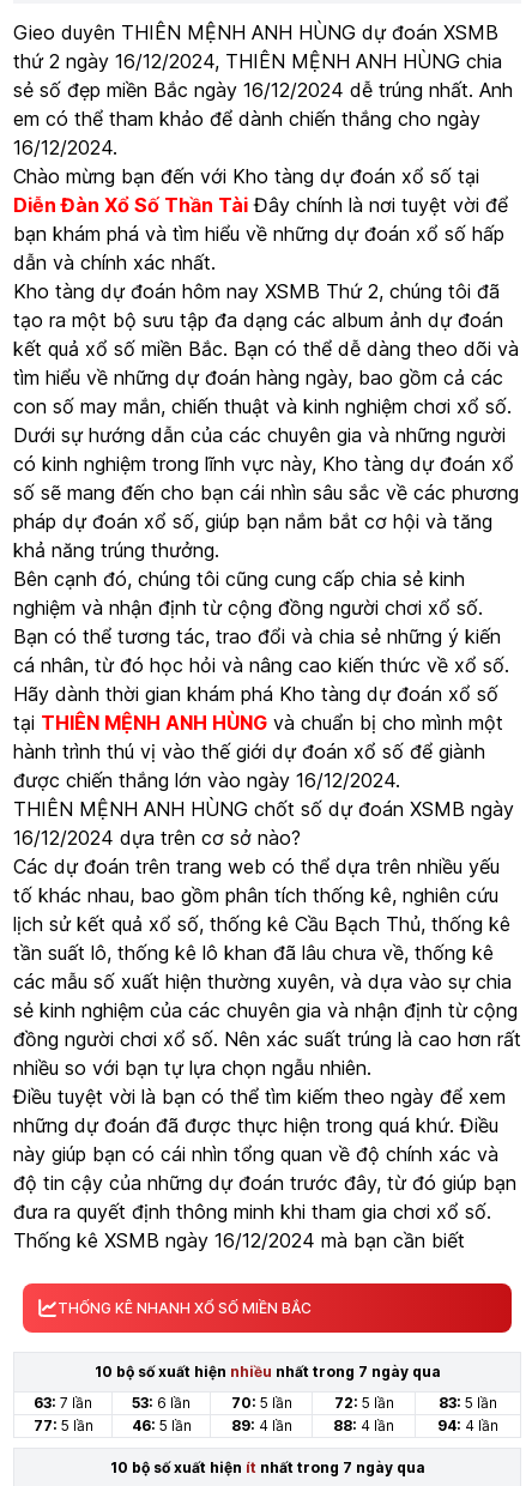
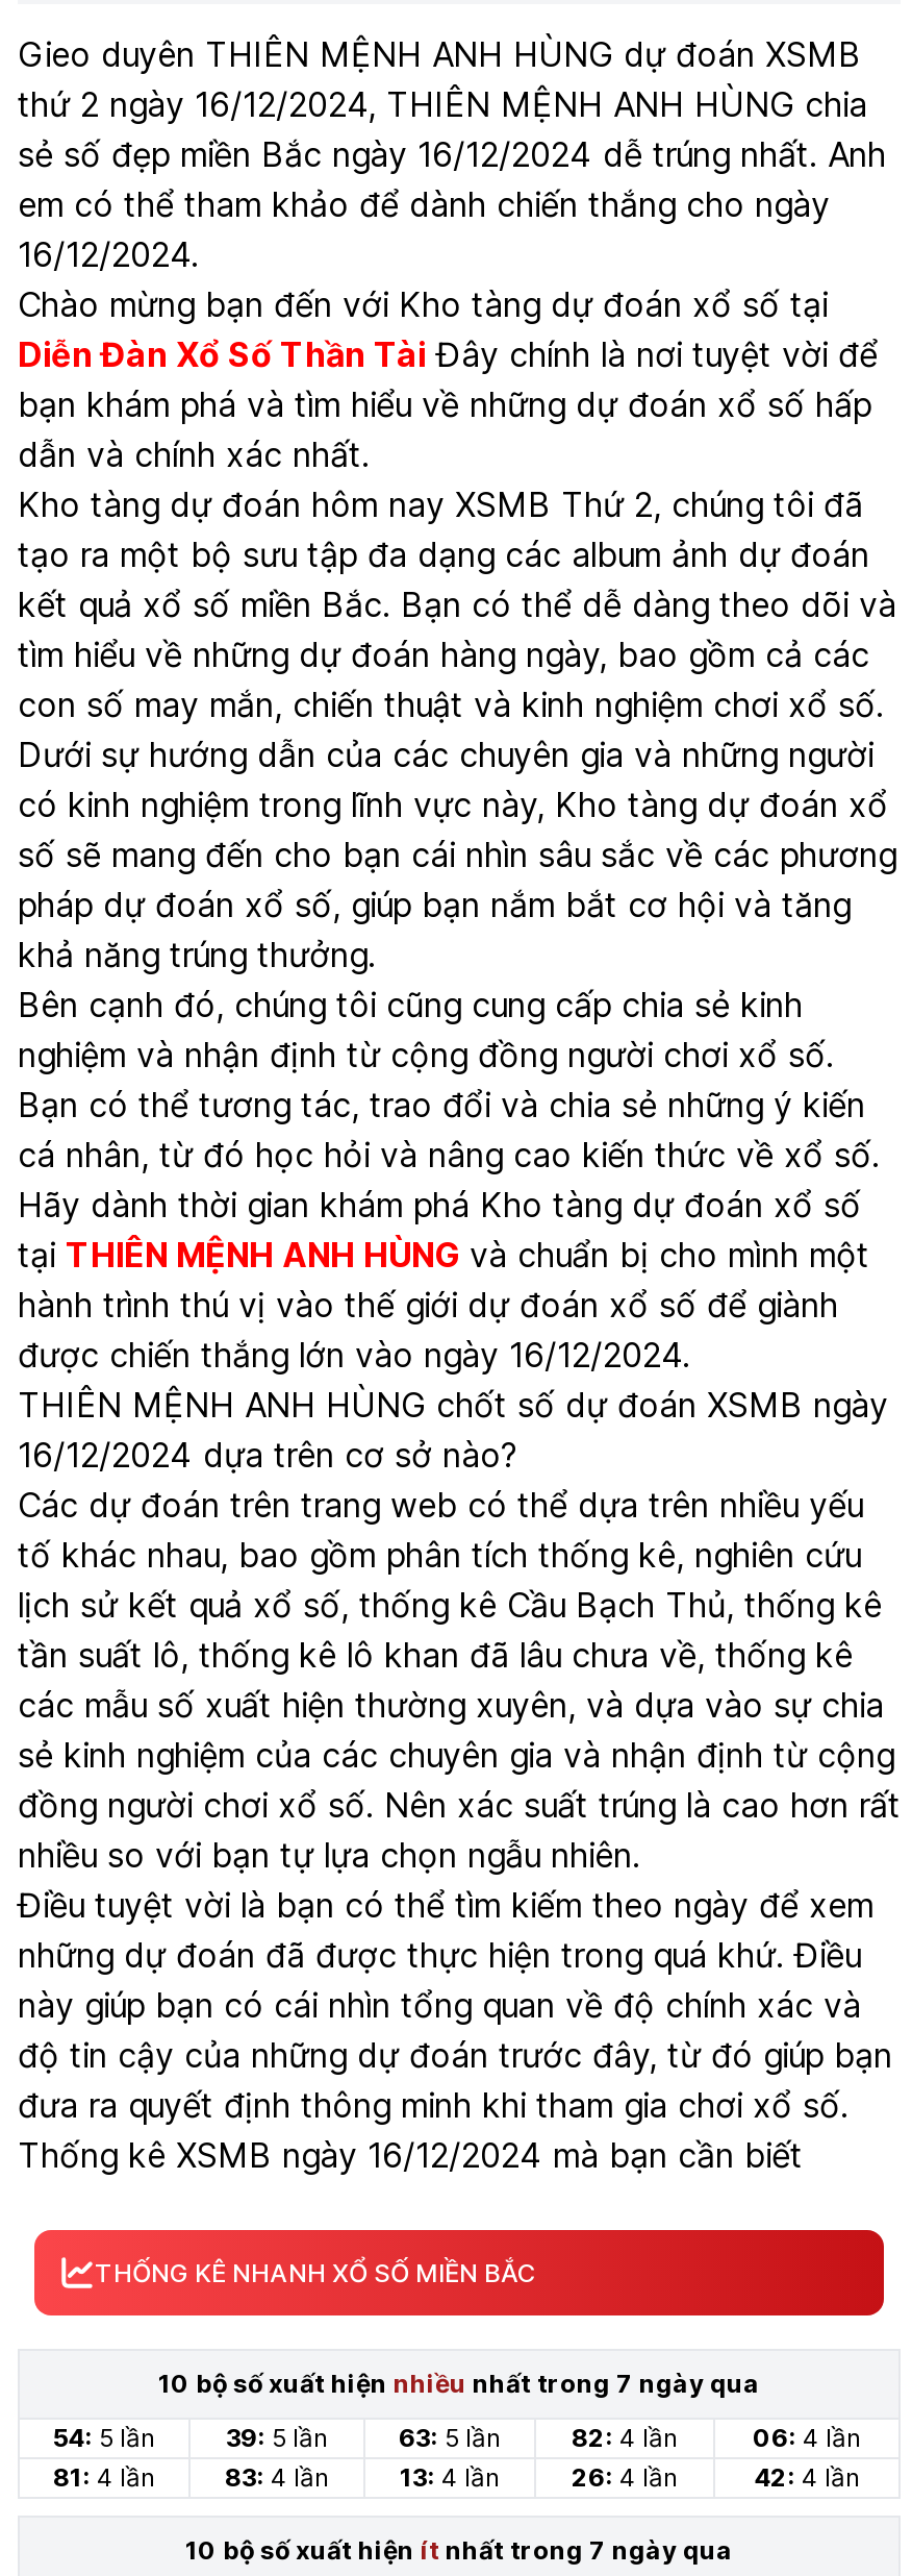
[34,1394,92,1412] 63: 7 lần -> [53,2422,155,2453] 54: 5 lần
[132,1394,191,1412] 53: 6 lần -> [226,2422,328,2453] 39: 5 lần
[231,1394,292,1412] 70: 5 lần -> [399,2422,501,2453] 63: 5 lần
[334,1394,394,1412] 72: 5 lần -> [572,2422,678,2453] 82: 4 lần
[439,1394,497,1412] 83: 5 lần -> [753,2422,861,2453] 06: 4 lần
[33,1417,93,1435] 77: 5 lần -> [53,2462,155,2493] 81: 4 lần
[131,1417,191,1435] 46: 5 lần -> [225,2462,329,2493] 83: 4 lần
[231,1417,292,1435] 89: 4 lần -> [400,2462,500,2493] 13: 4 lần
[333,1417,394,1435] 88: 4 lần -> [572,2462,678,2493] 26: 4 lần
[437,1417,498,1435] 94: 4 lần -> [754,2462,860,2493] 42: 4 lần

